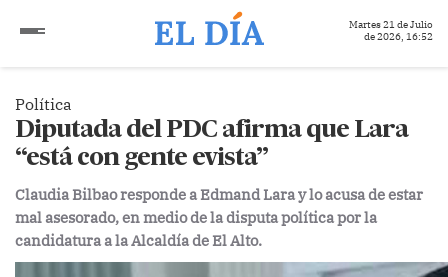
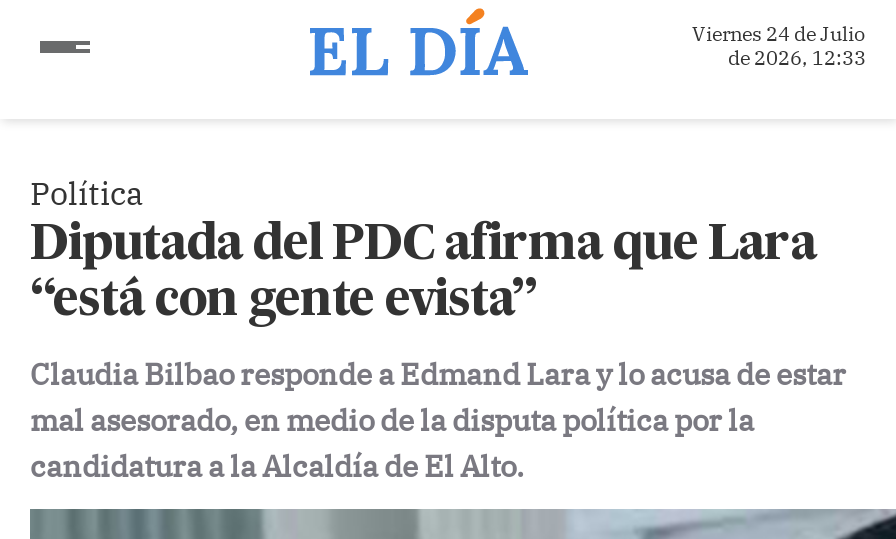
[349,18,433,31] Martes 21 de Julio -> [692,21,866,47] Viernes 24 de Julio
[364,30,433,43] de 2026, 16:52 -> [728,45,866,71] de 2026, 12:33

